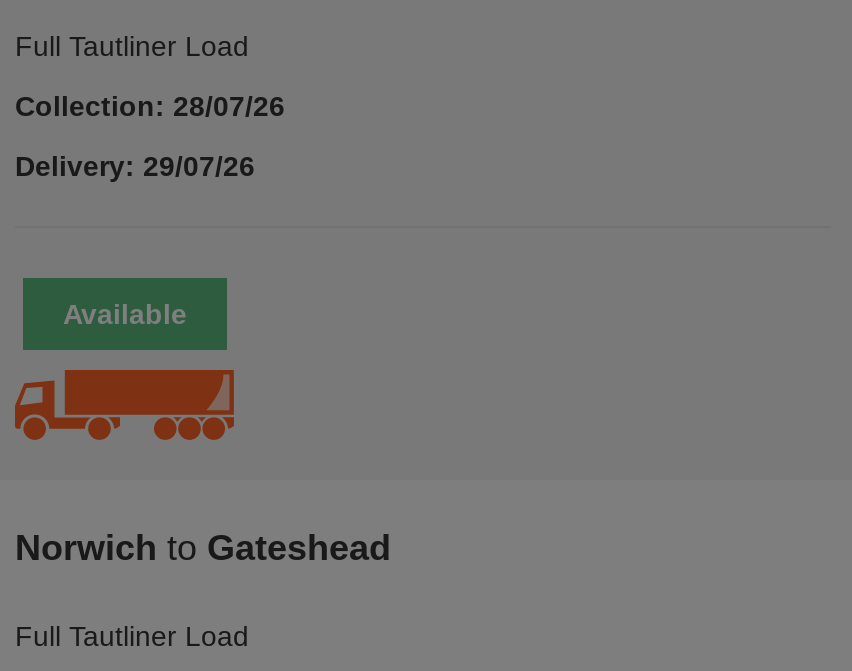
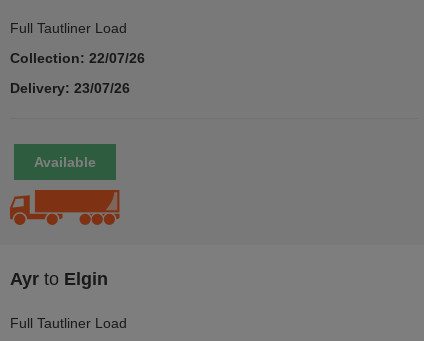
[15,89,285,121] Collection: 28/07/26 -> [10,49,145,65] Collection: 22/07/26
[15,149,255,181] Delivery: 29/07/26 -> [10,79,130,95] Delivery: 23/07/26
[15,528,391,568] Norwich to Gateshead -> [10,269,108,289] Ayr to Elgin

